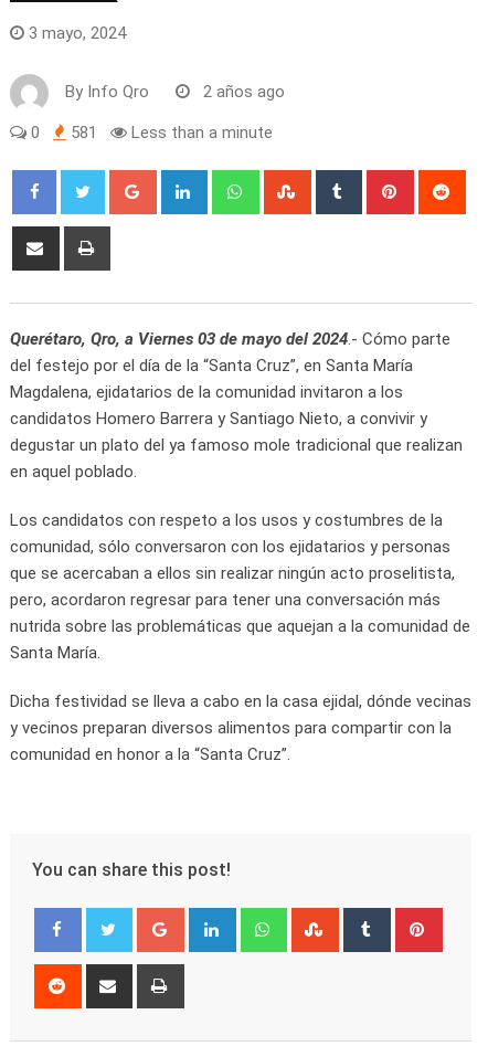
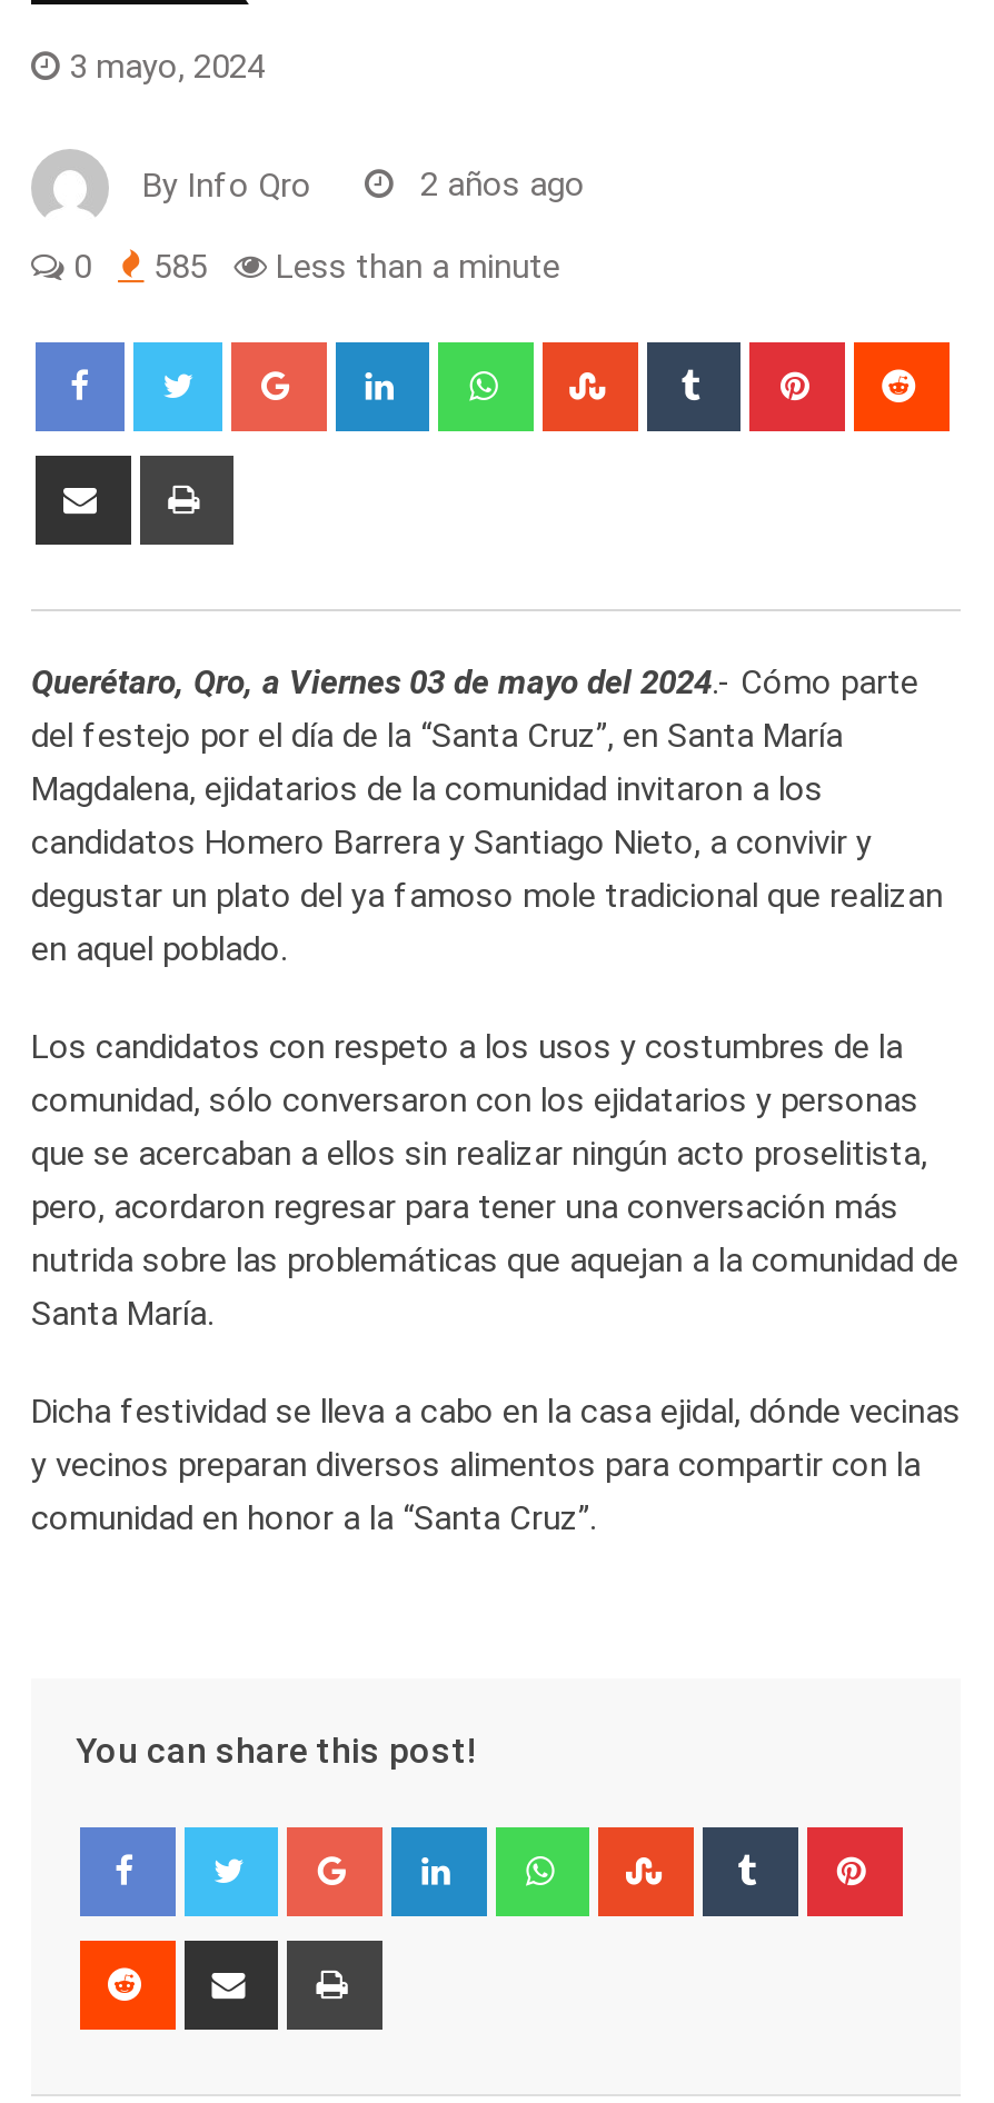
[26,122,273,142] 0 581 Less than a minute -> [64,247,560,287] 0 585 Less than a minute

